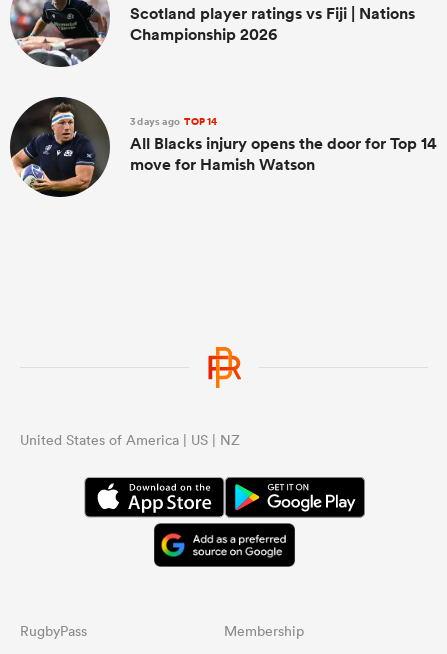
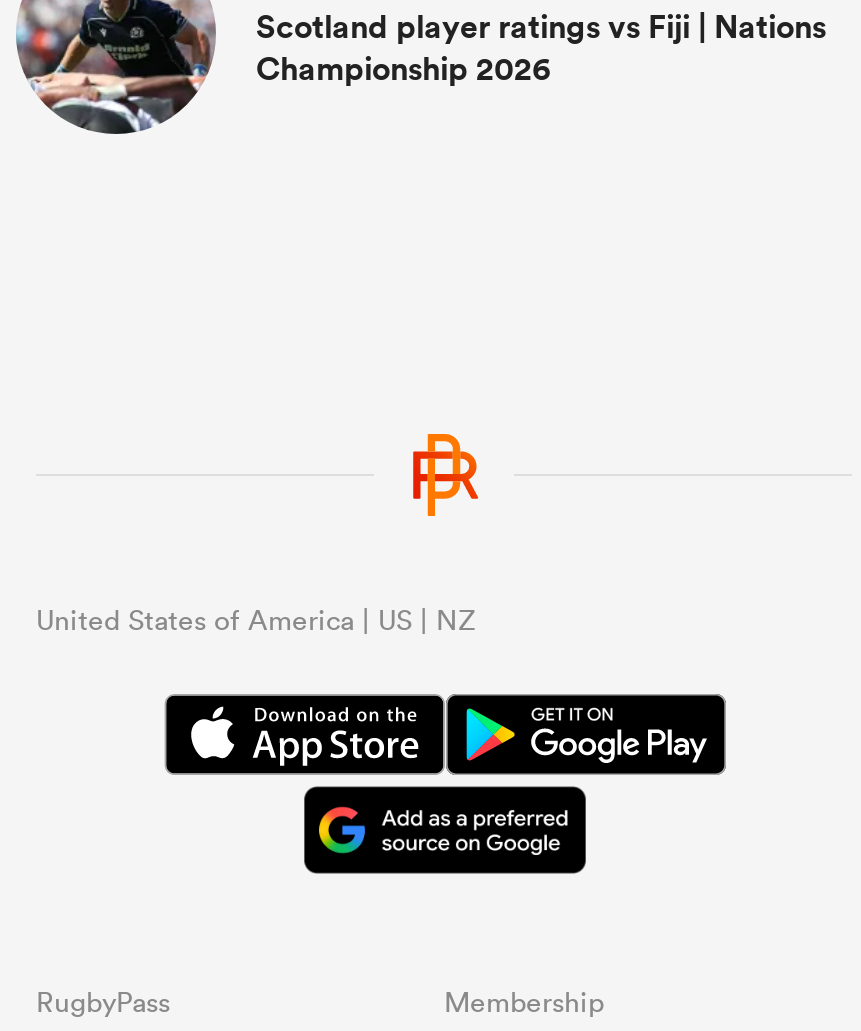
[9,96,437,196] [image] | 3 days ago TOP 14 | All Blacks injury opens the door for Top 14 | move for Hamish Watson -> none

